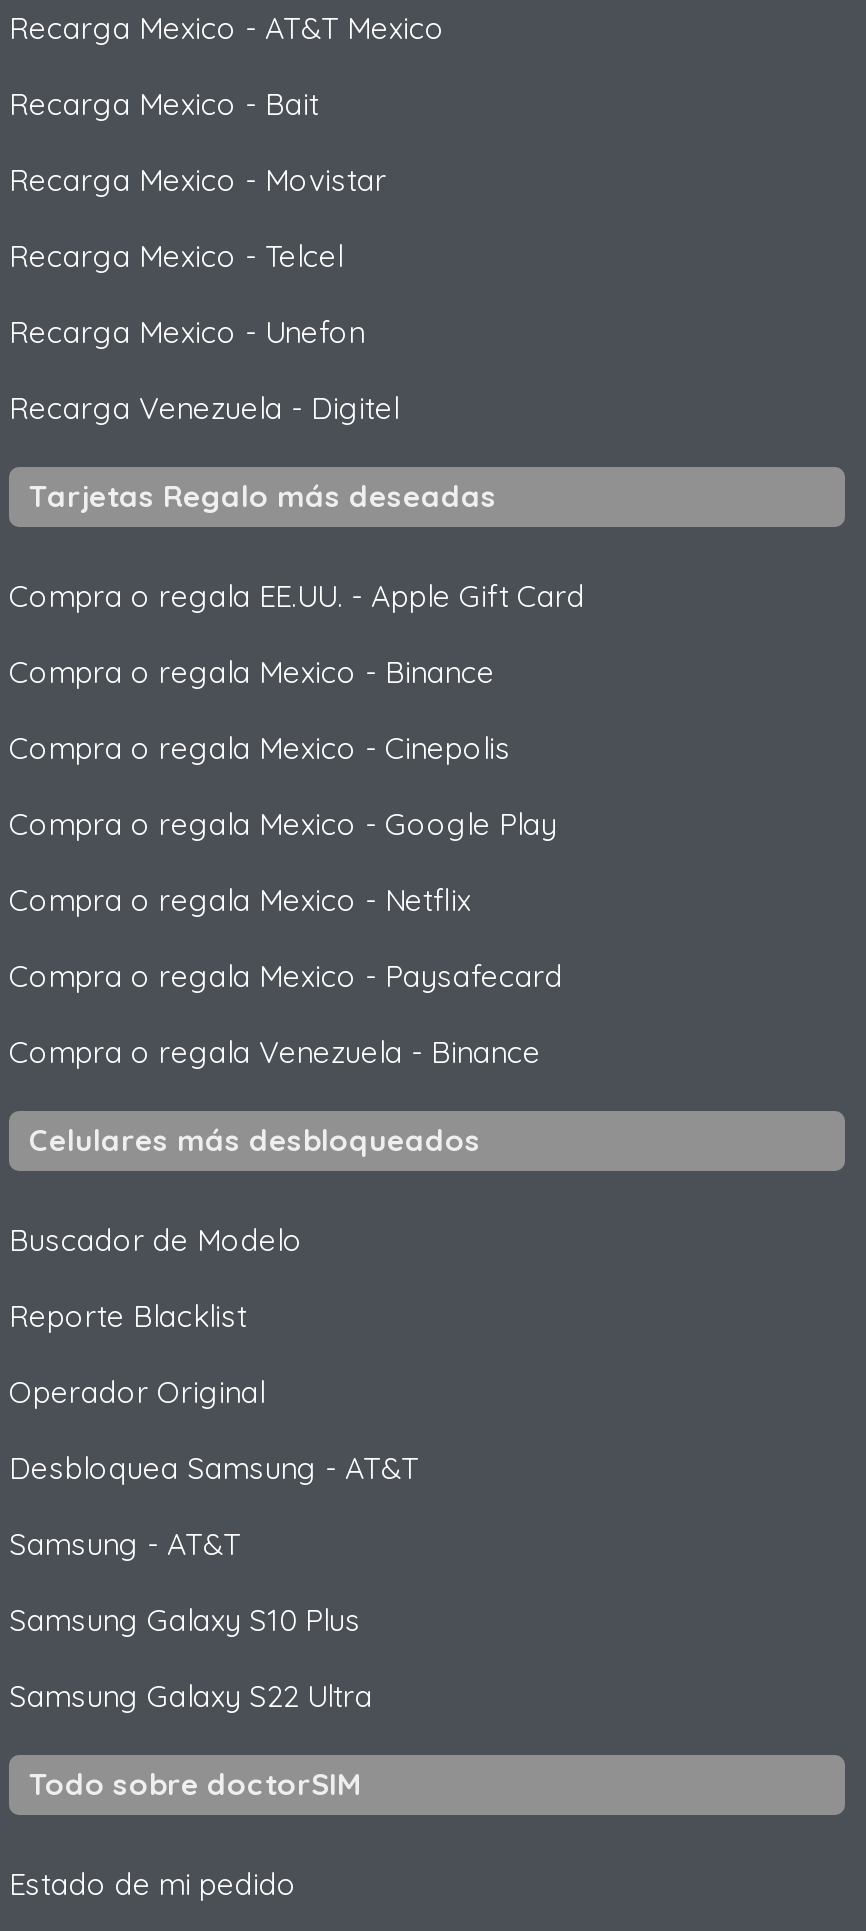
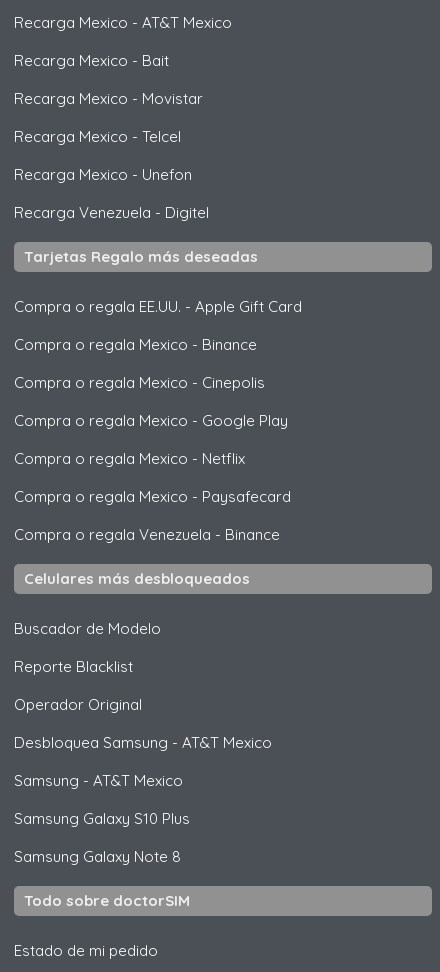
[9,1449,419,1487] Desbloquea Samsung - AT&T -> [14,733,272,752] Desbloquea Samsung - AT&T Mexico
[9,1525,241,1563] Samsung - AT&T -> [14,771,183,790] Samsung - AT&T Mexico
[9,1677,373,1715] Samsung Galaxy S22 Ultra -> [14,847,181,866] Samsung Galaxy Note 8

